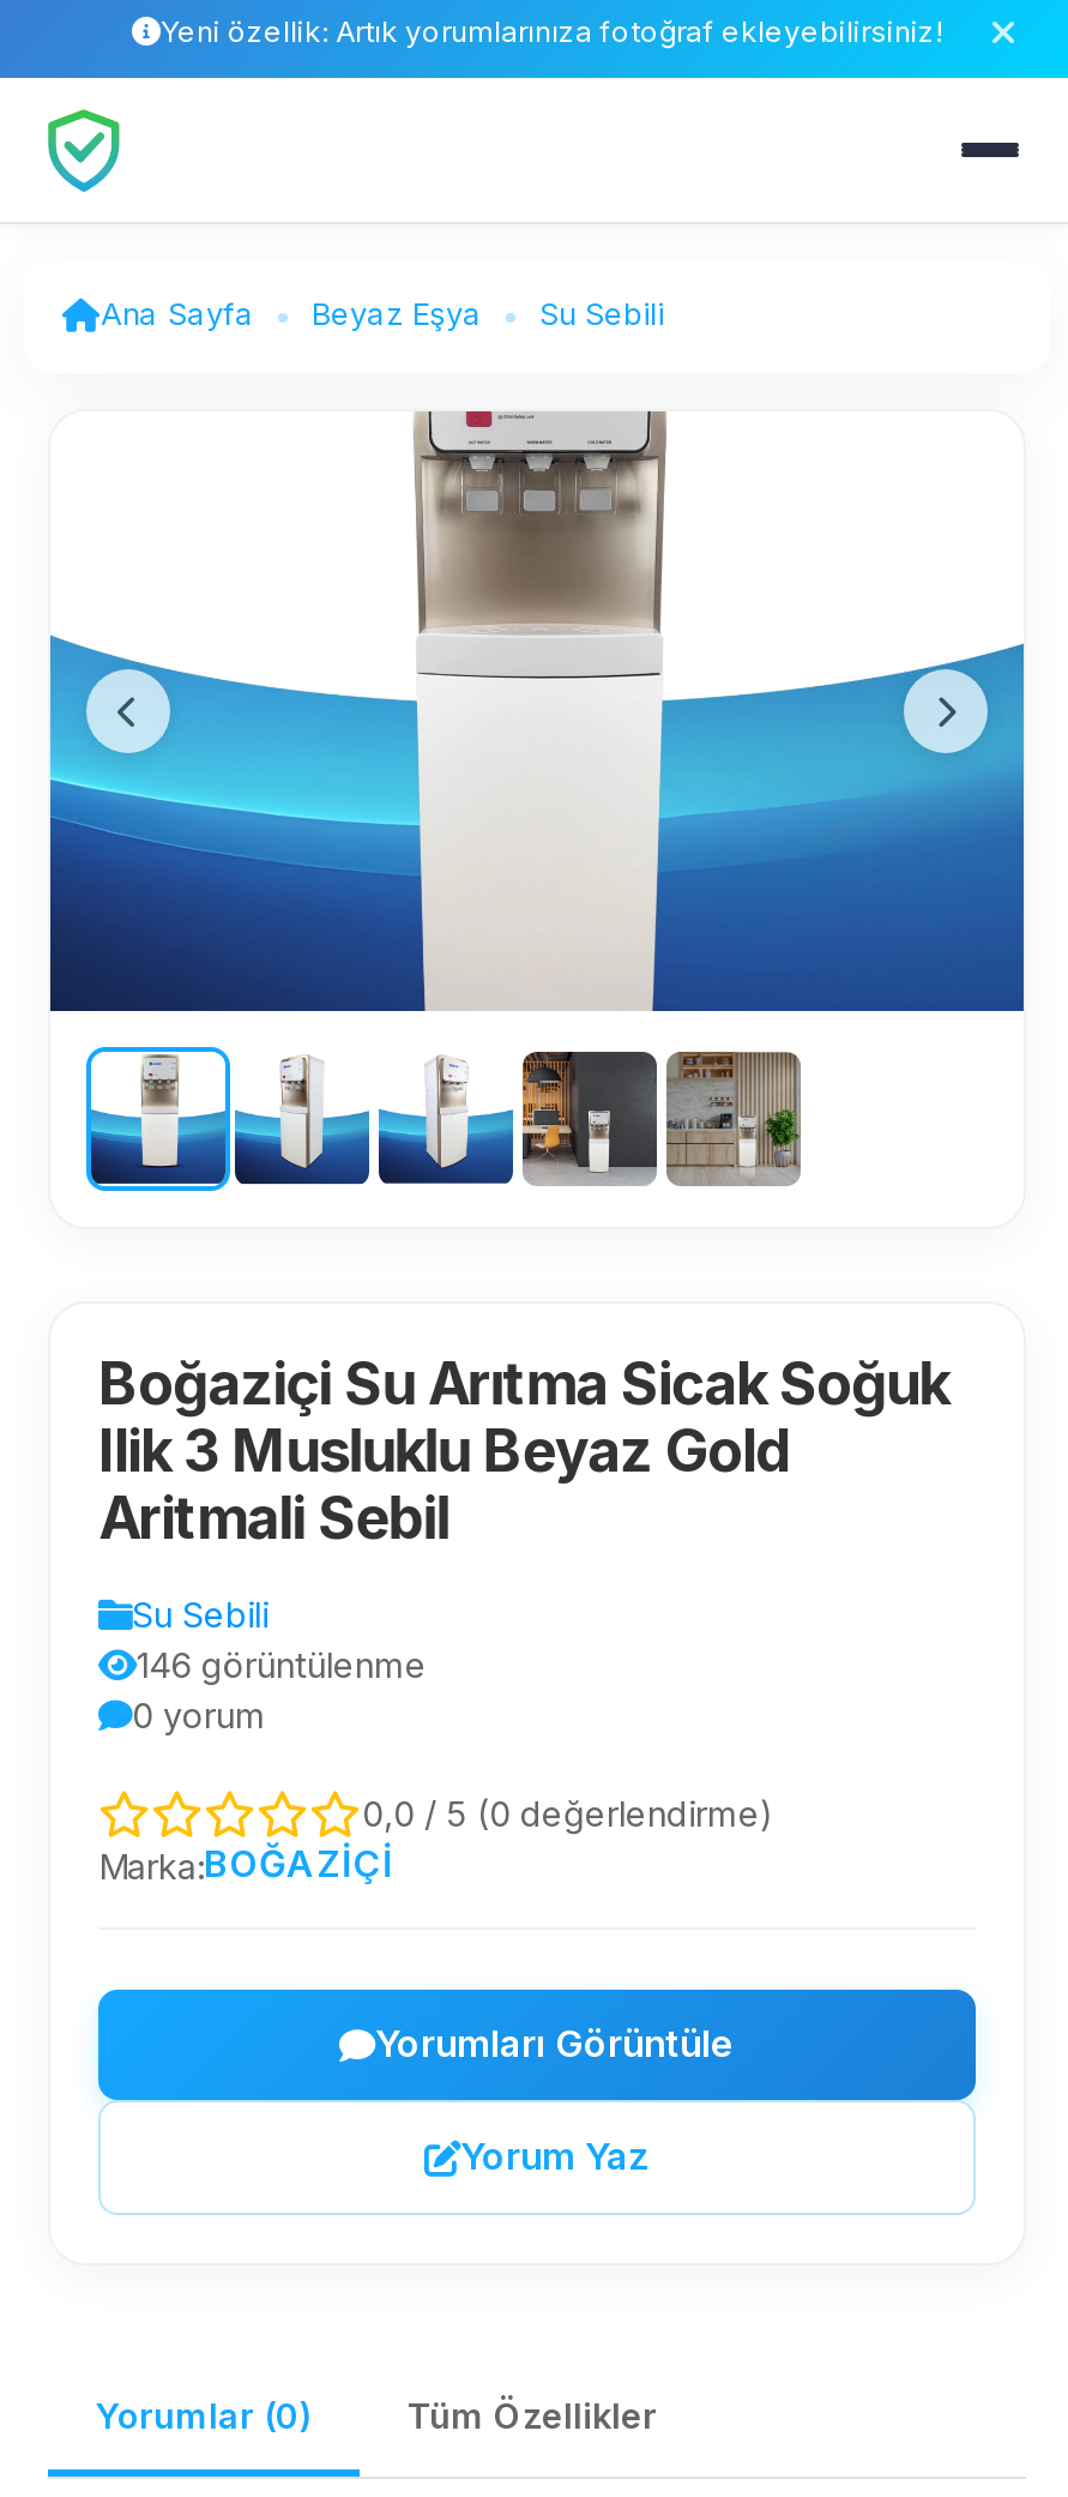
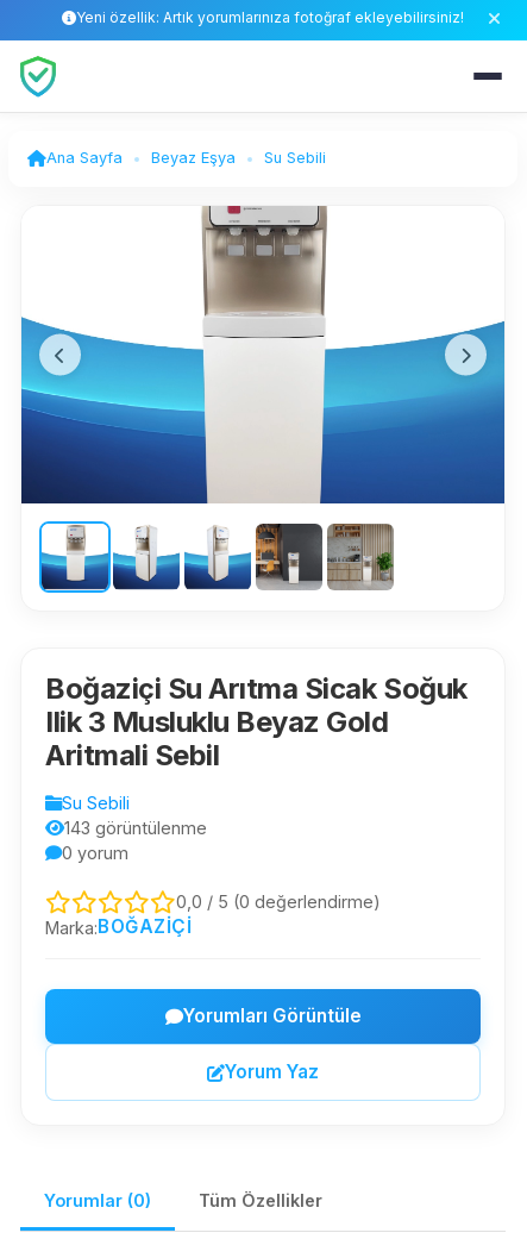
[137,1644,427,1685] 146 görüntülenme -> [64,818,207,838] 143 görüntülenme

